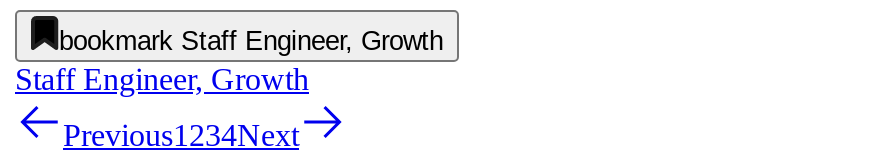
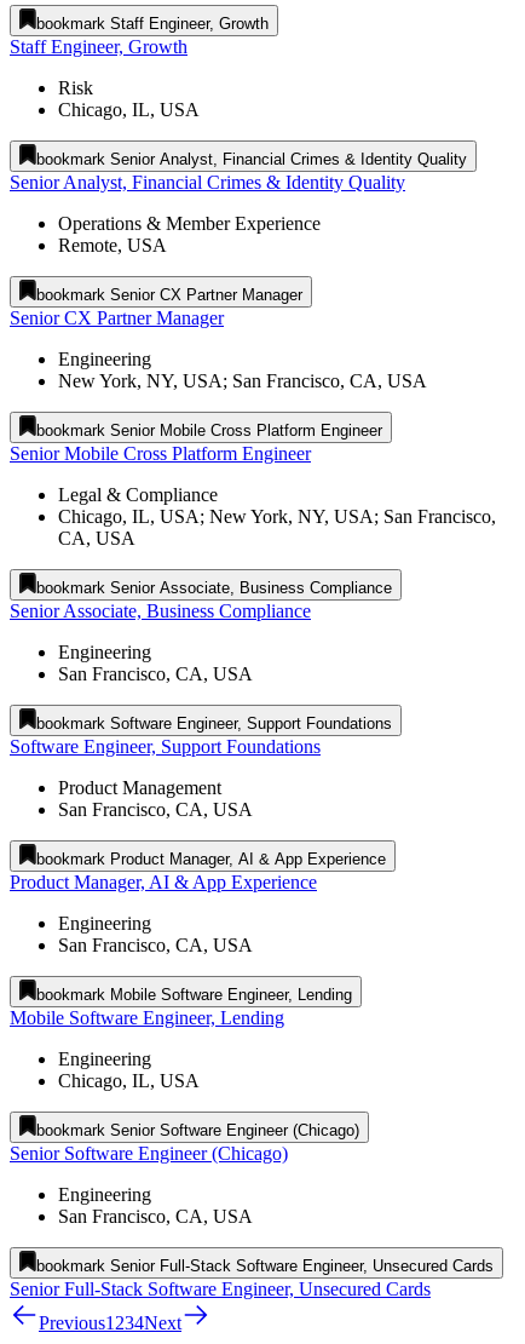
none -> [10,77,496,1299] Risk | Chicago, IL, USA | bookmark Senior Analyst, Financial Crimes & Identity Quality | Senior Analyst, Financial Crimes & Identity Quality | Operations & Member Experience | Remote, USA | bookmark Senior CX Partner Manager | Senior CX Partner Manager | Engineering | New York, NY, USA; San Francisco, CA, USA | bookmark Senior Mobile Cross Platform Engineer | Senior Mobile Cross Platform Engineer | Legal & Compliance | Chicago, IL, USA; New York, NY, USA; San Francisco, | CA, USA | bookmark Senior Associate, Business Compliance | Senior Associate, Business Compliance | Engineering | San Francisco, CA, USA | bookmark Software Engineer, Support Foundations | Software Engineer, Support Foundations | Product Management | San Francisco, CA, USA | bookmark Product Manager, AI & App Experience | Product Manager, AI & App Experience | Engineering | San Francisco, CA, USA | bookmark Mobile Software Engineer, Lending | Mobile Software Engineer, Lending | Engineering | Chicago, IL, USA | bookmark Senior Software Engineer (Chicago) | Senior Software Engineer (Chicago) | Engineering | San Francisco, CA, USA | bookmark Senior Full-Stack Software Engineer, Unsecured Cards | Senior Full-Stack Software Engineer, Unsecured Cards

